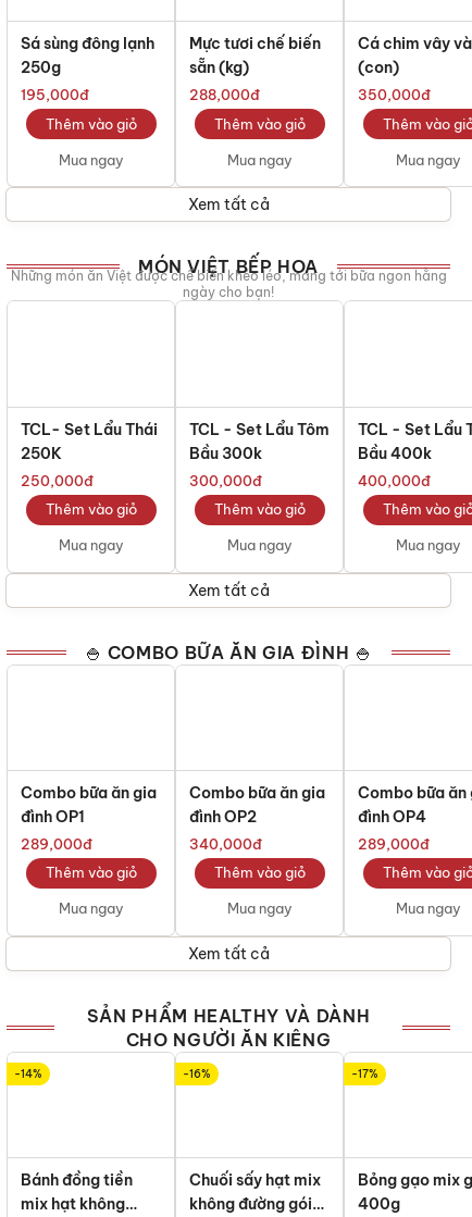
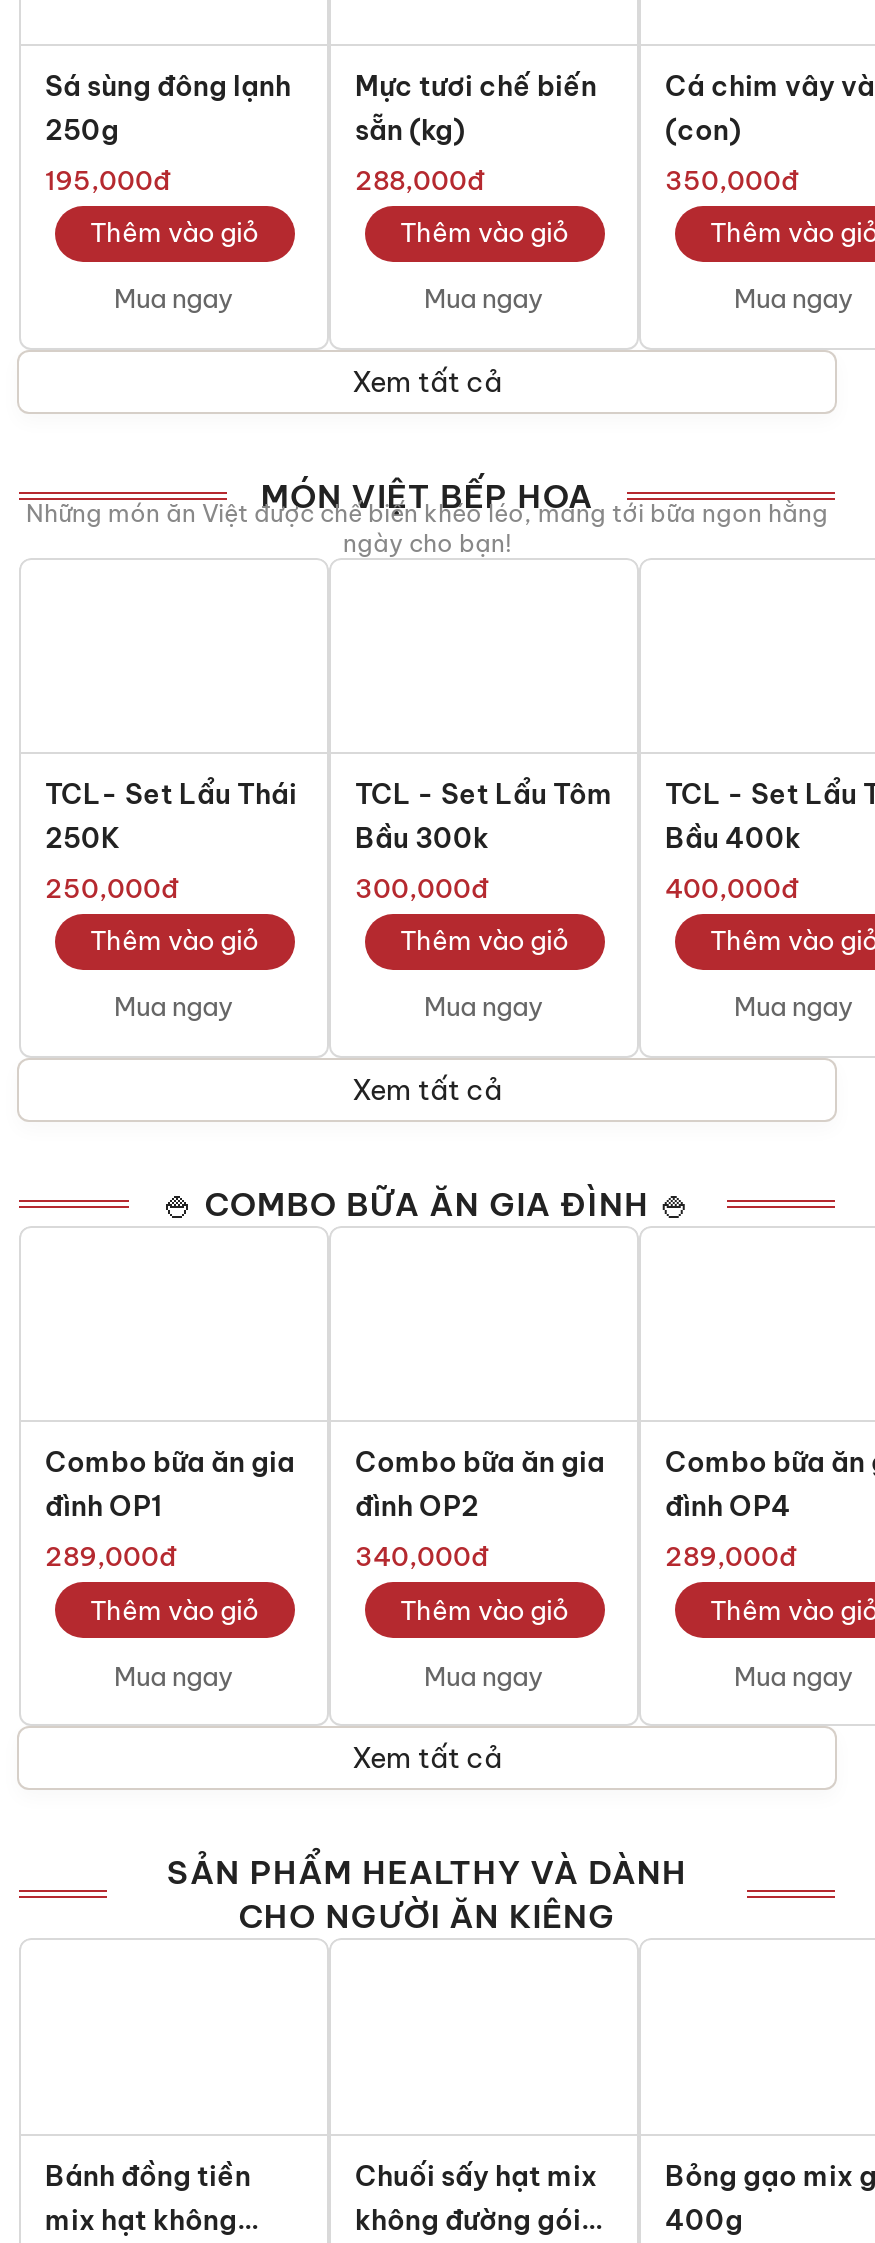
[14,1067,42,1081] -14% -> none
[183,1067,211,1081] -16% -> none
[351,1067,378,1081] -17% -> none

